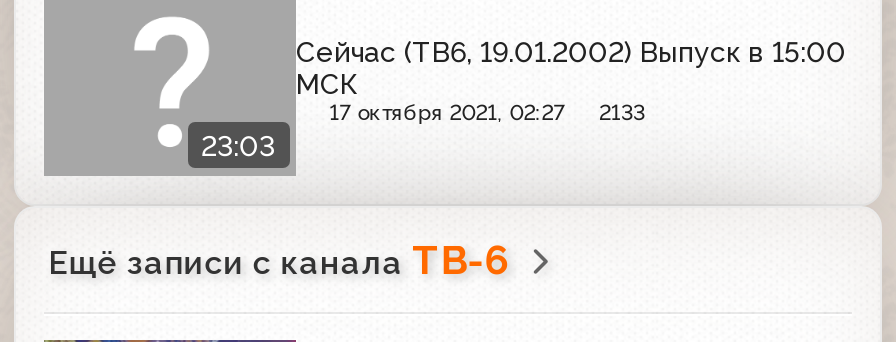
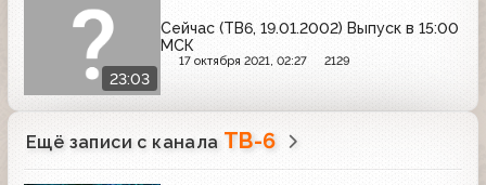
[329,100,645,126] 17 октября 2021, 02:27 2133 -> [179,54,350,68] 17 октября 2021, 02:27 2129

